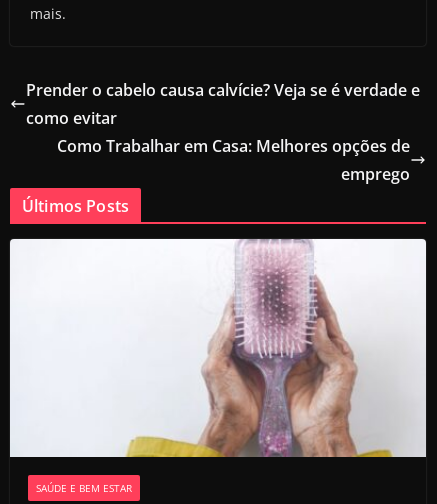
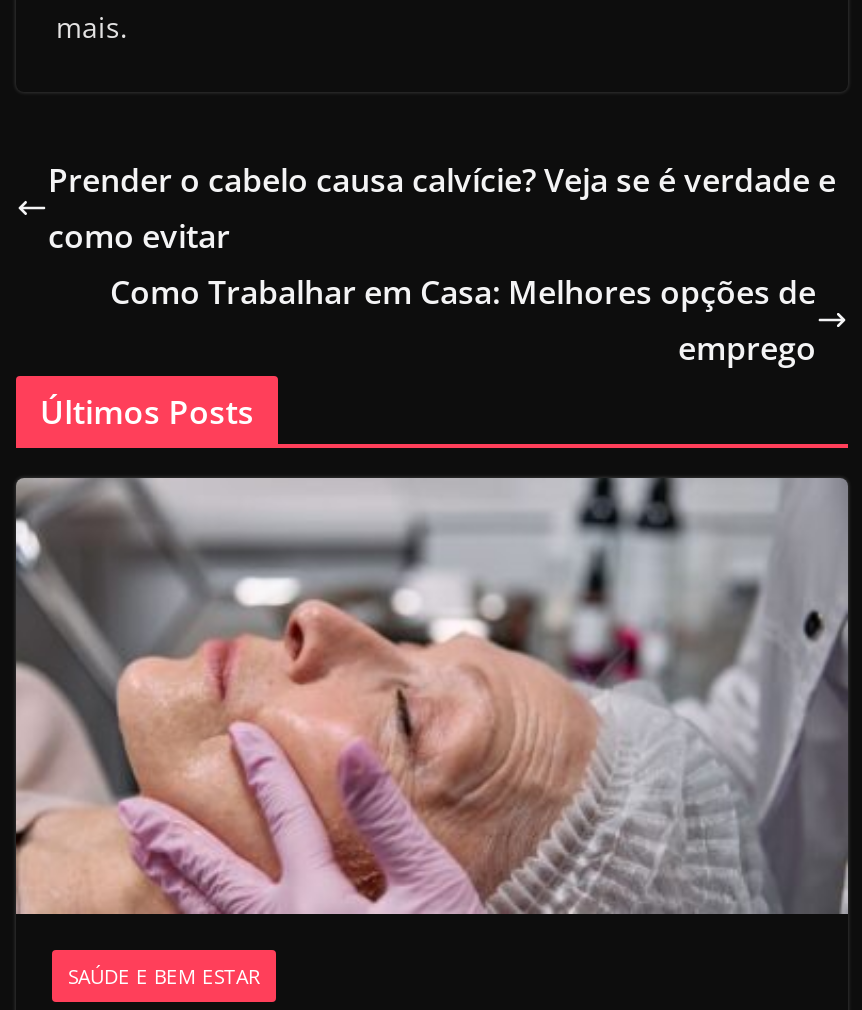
[9,238,427,458] [image] -> [14,476,850,916] [image]

